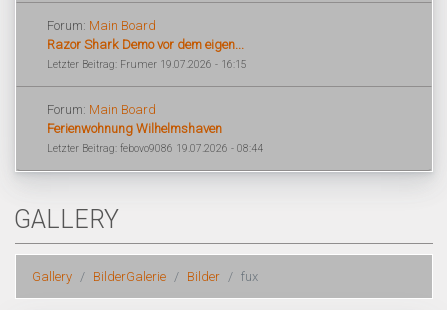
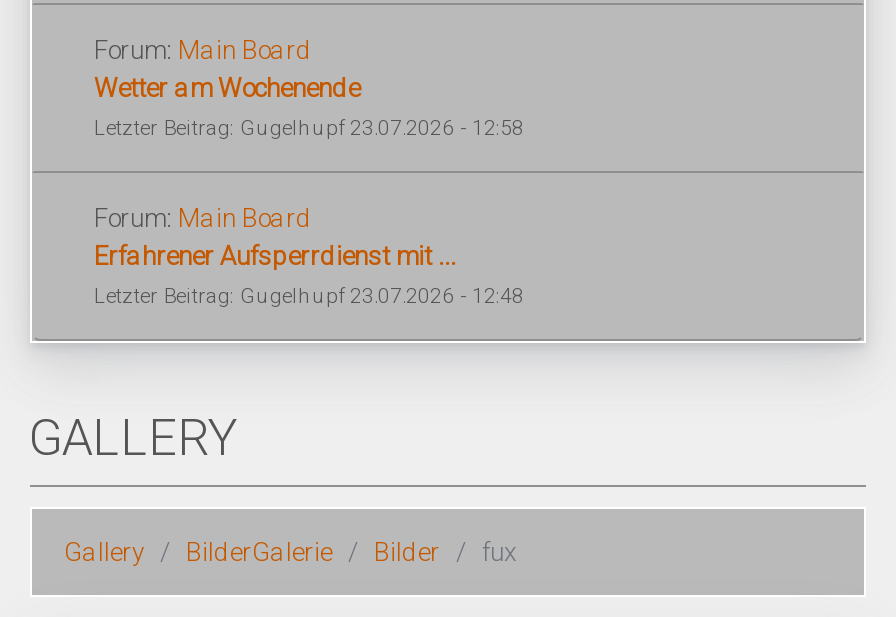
[47,37,247,71] Razor Shark Demo vor dem eigen... | Letzter Beitrag: Frumer 19.07.2026 - 16:15 -> [94,73,524,141] Wetter am Wochenende | Letzter Beitrag: Gugelhupf 23.07.2026 - 12:58
[47,121,263,155] Ferienwohnung Wilhelmshaven | Letzter Beitrag: febovo9086 19.07.2026 - 08:44 -> [94,241,524,309] Erfahrener Aufsperrdienst mit ... | Letzter Beitrag: Gugelhupf 23.07.2026 - 12:48

